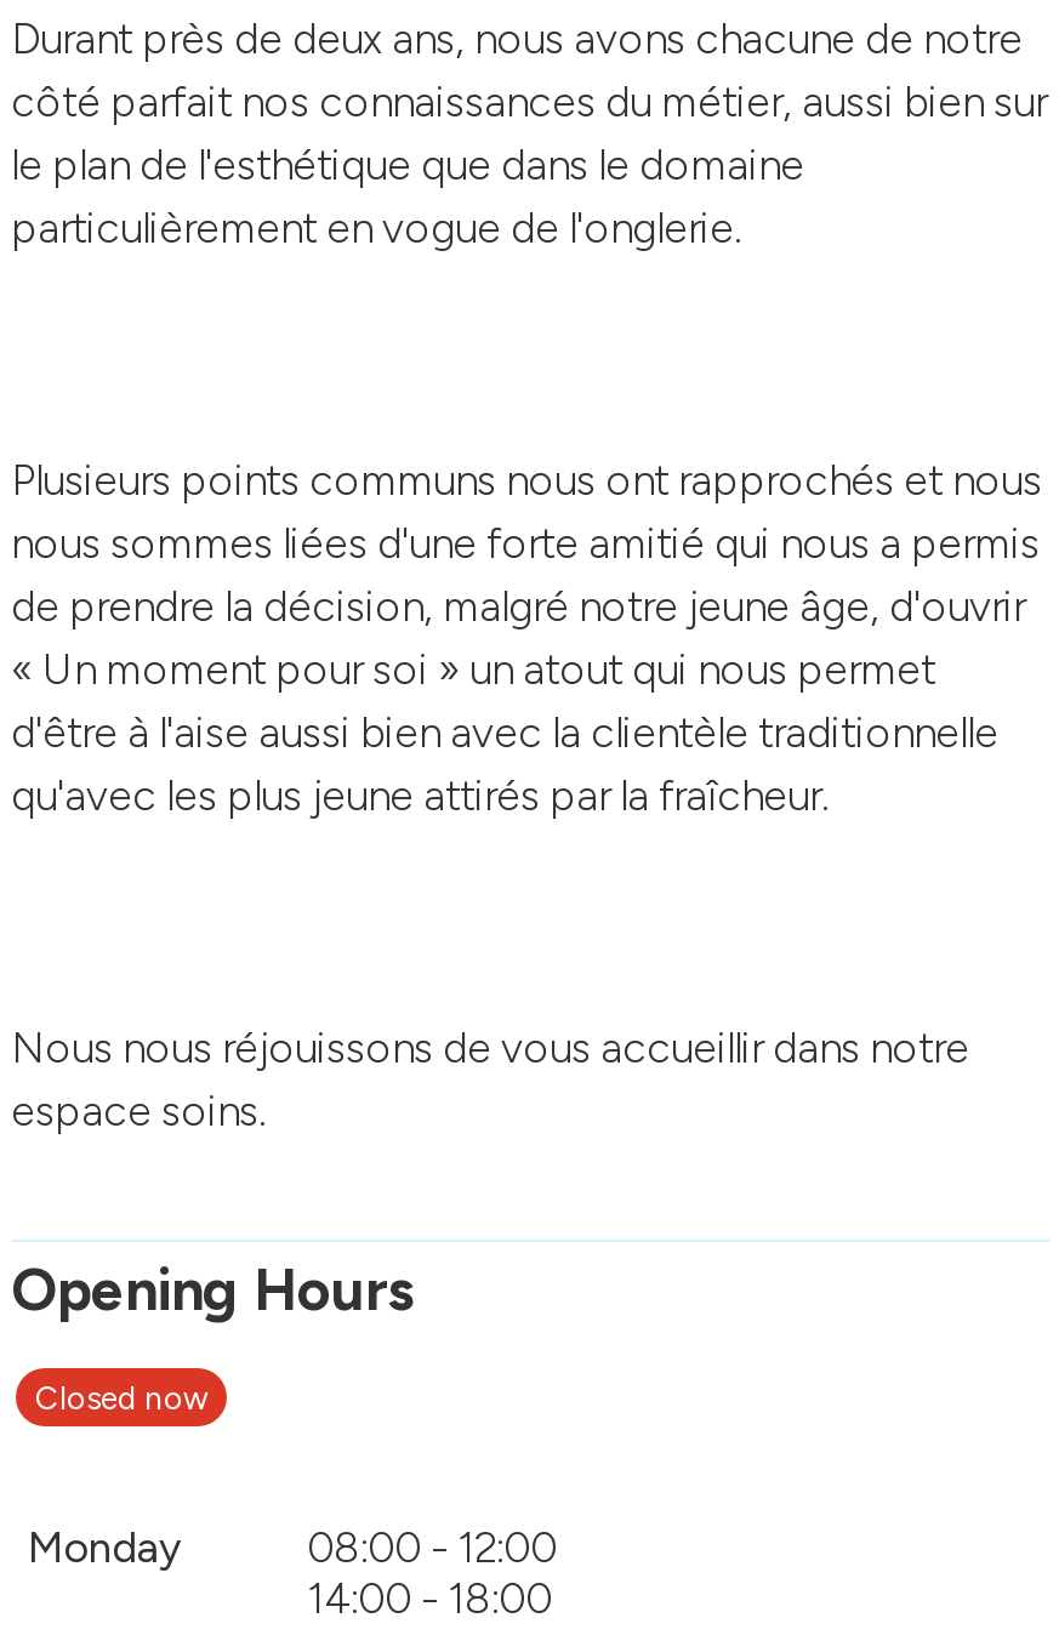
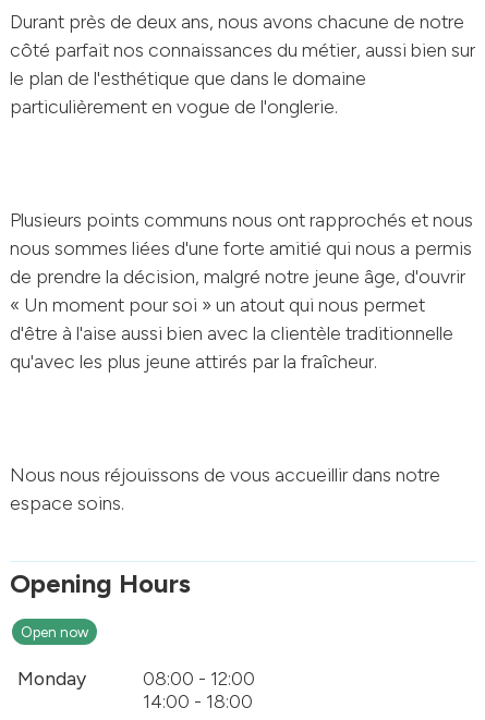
[35,1377,207,1416] Closed now -> [21,623,88,640] Open now

